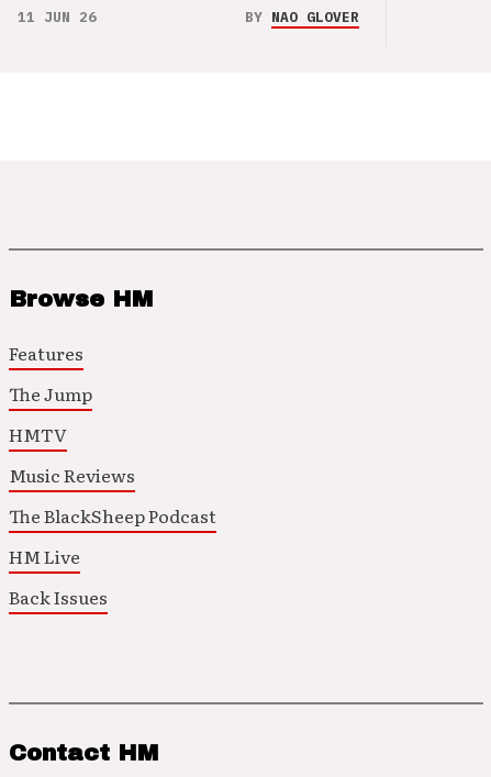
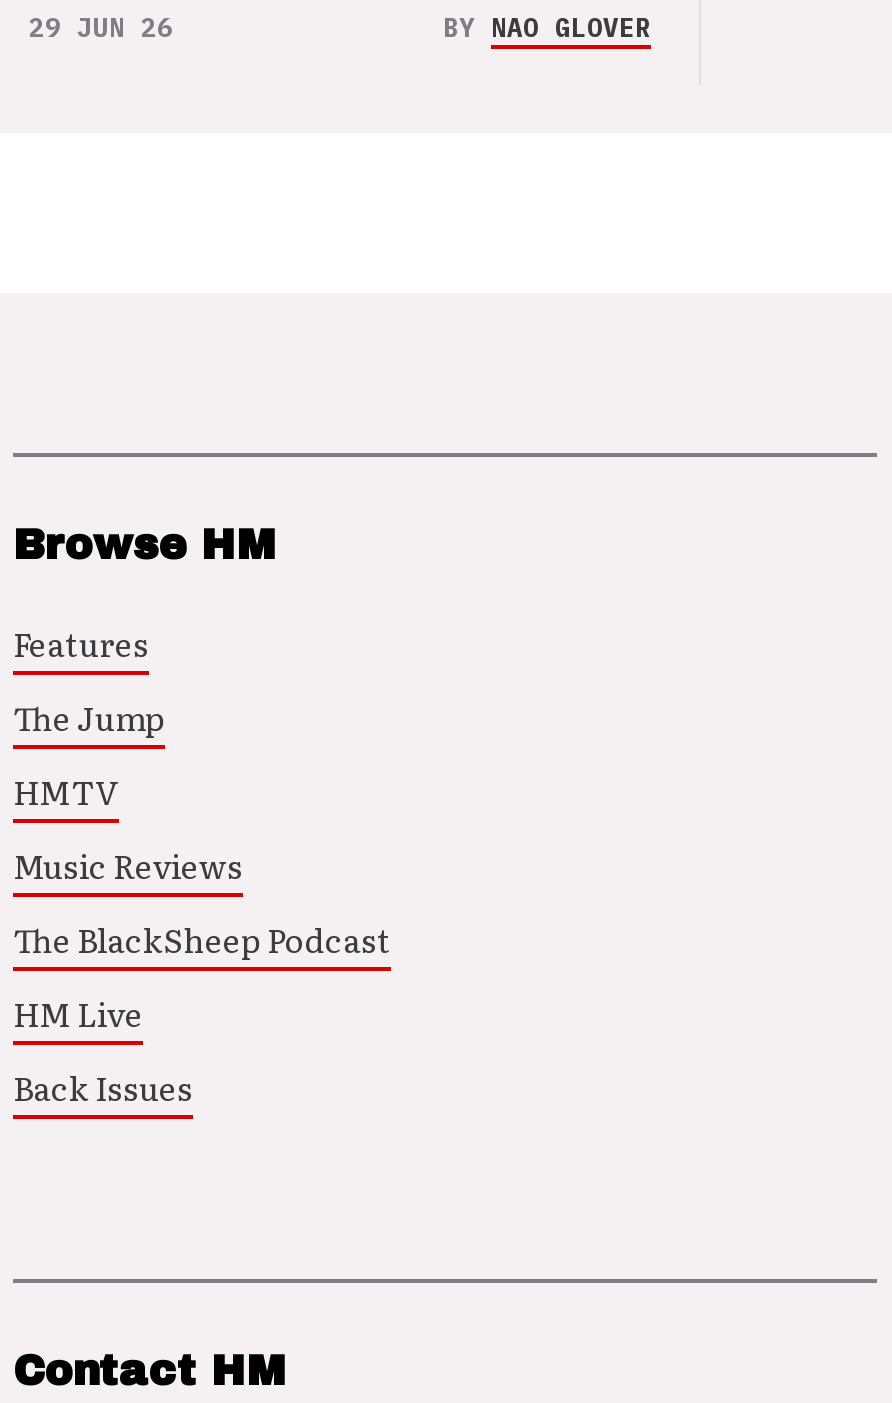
[18,8,97,27] 11 JUN 26 -> [29,11,173,45] 29 JUN 26

